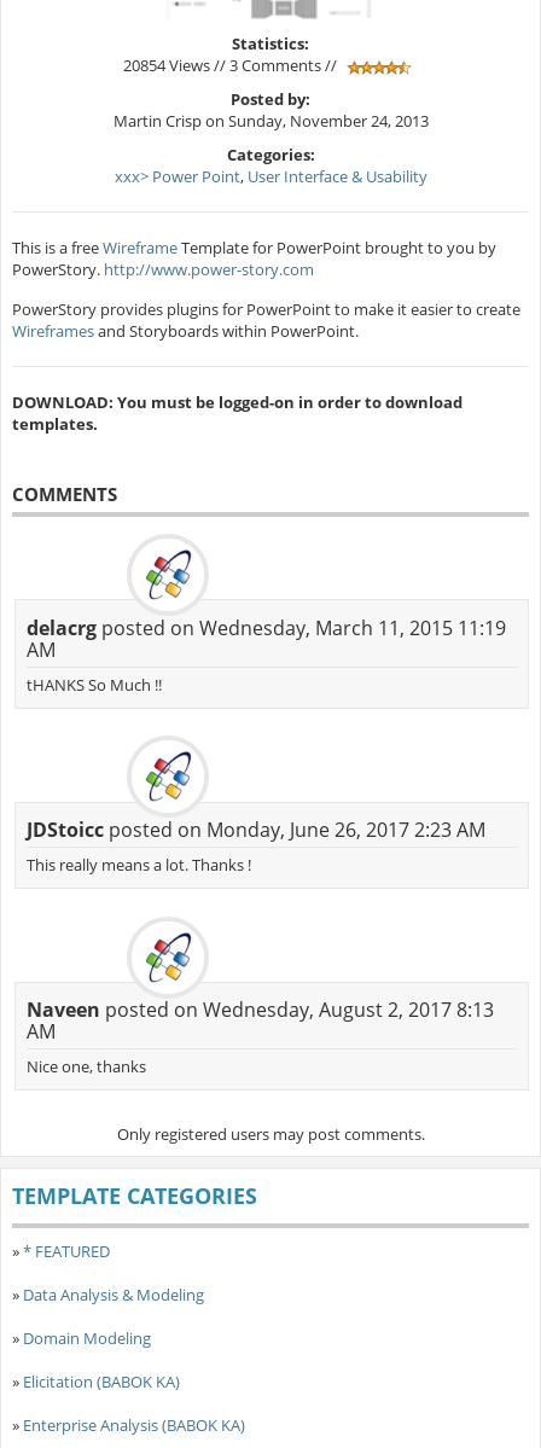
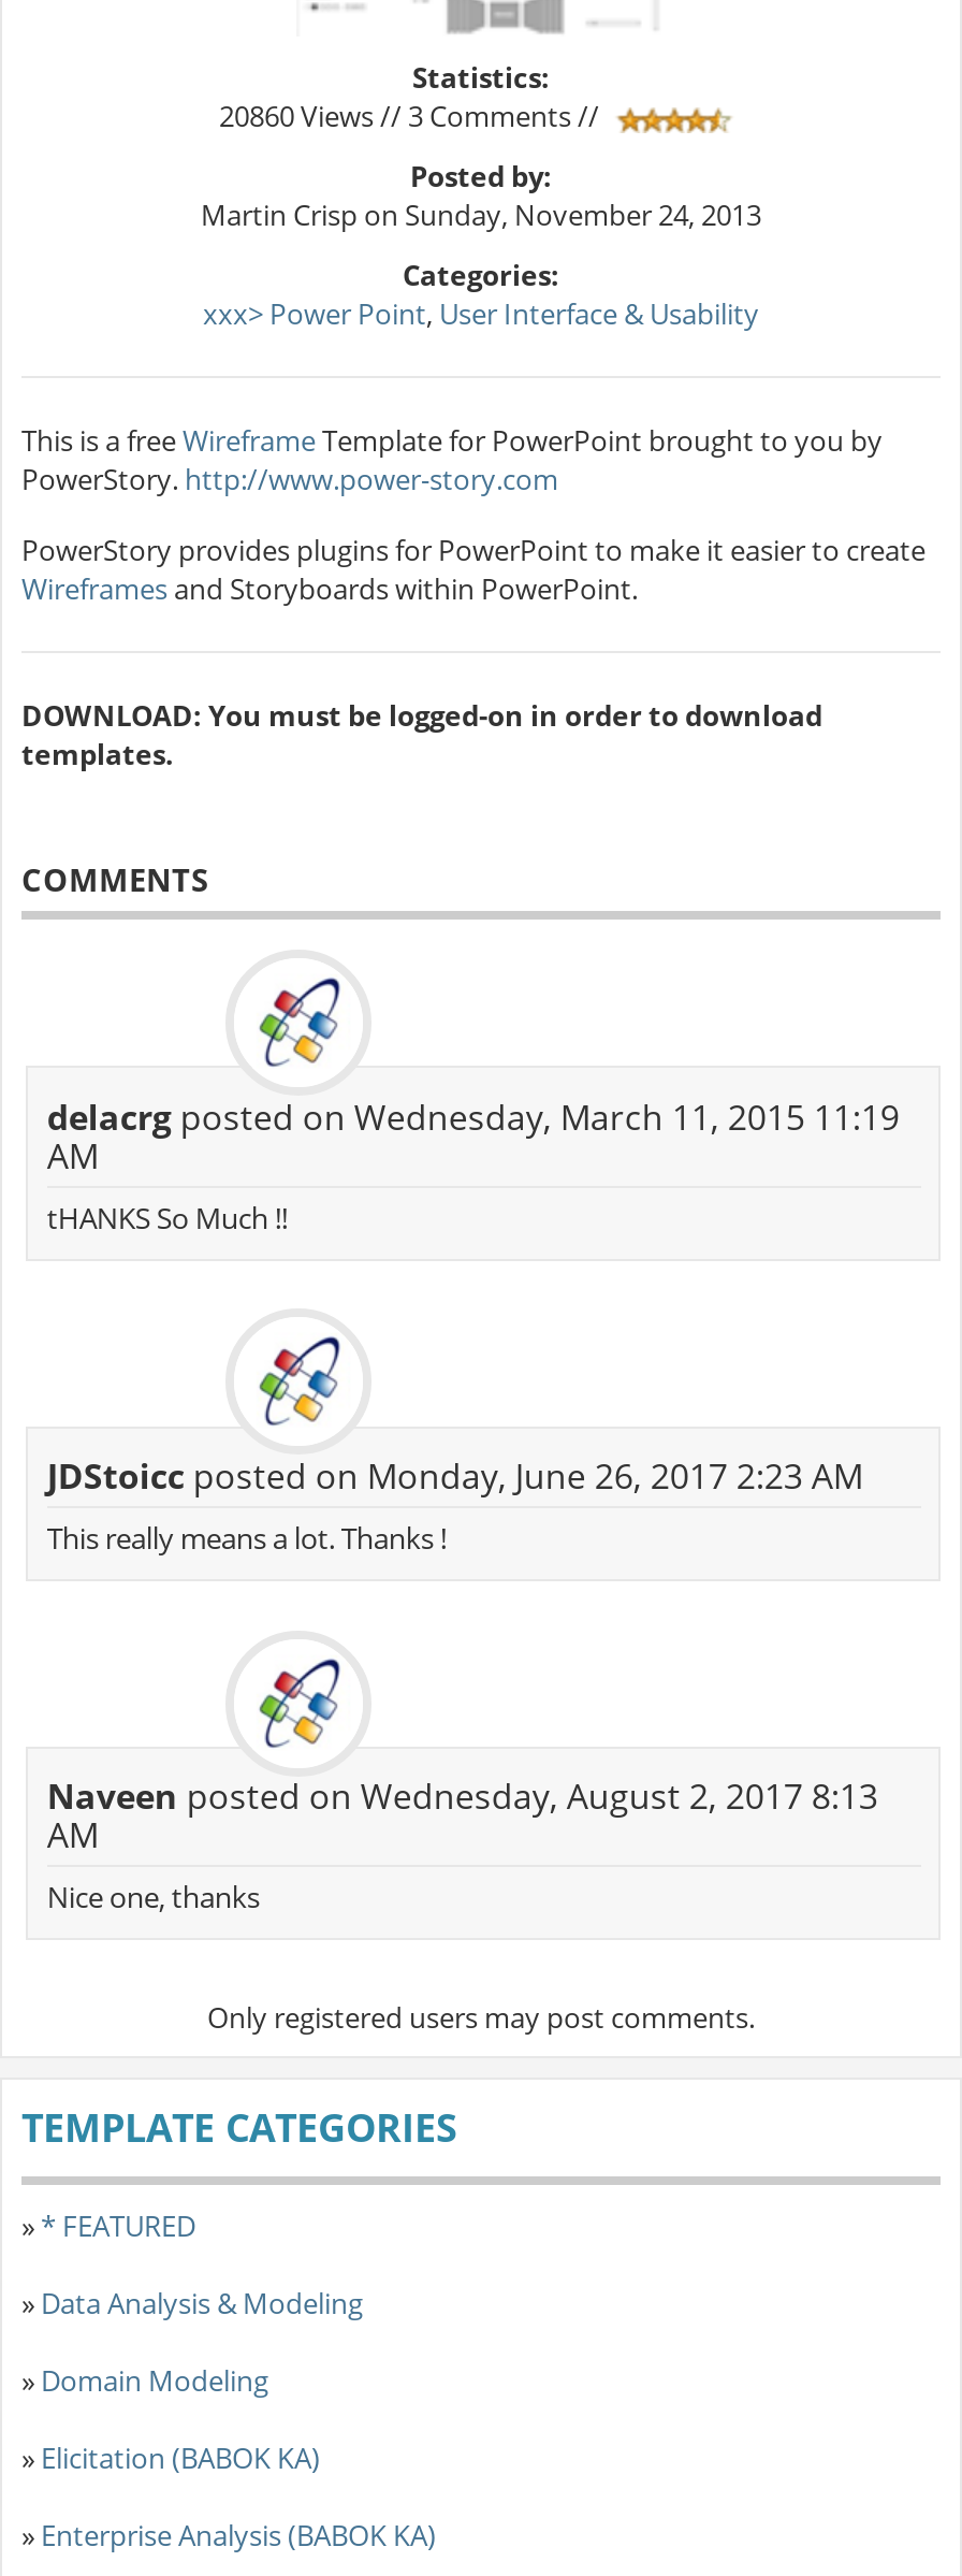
[123,55,341,77] 20854 Views // 3 Comments // -> [219,98,606,136] 20860 Views // 3 Comments //

